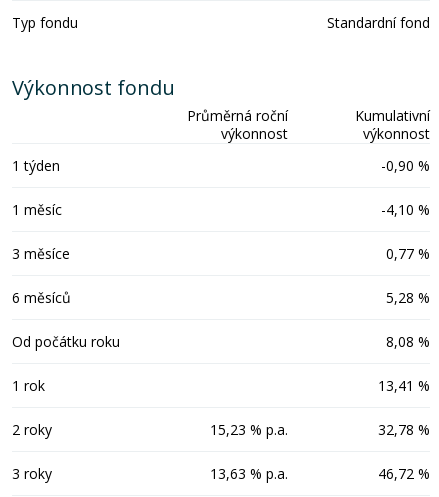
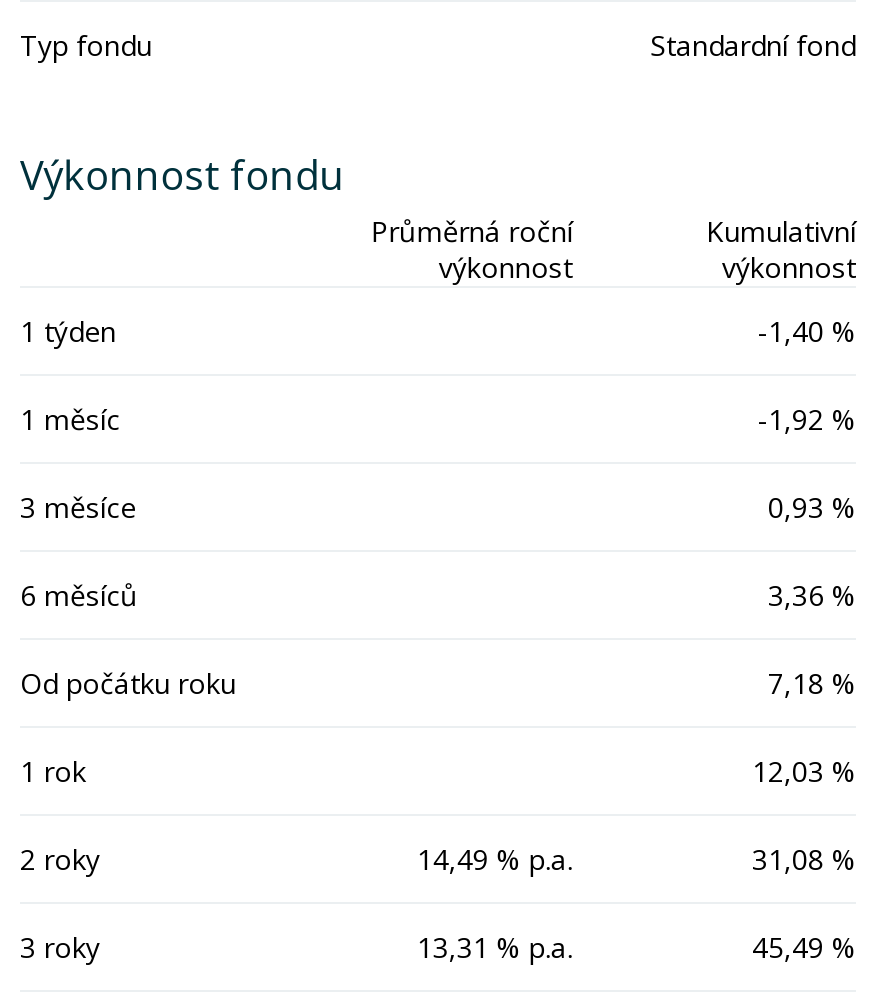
[381,155,430,174] -0,90 % -> [758,311,856,349] -1,40 %
[381,199,430,218] -4,10 % -> [758,399,856,437] -1,92 %
[386,243,430,262] 0,77 % -> [768,487,856,525] 0,93 %
[386,287,430,306] 5,28 % -> [768,575,856,613] 3,36 %
[386,331,430,350] 8,08 % -> [768,663,856,701] 7,18 %
[378,375,430,394] 13,41 % -> [752,751,856,789] 12,03 %
[210,419,288,438] 15,23 % p.a. -> [417,839,573,877] 14,49 % p.a.
[378,419,430,438] 32,78 % -> [752,839,856,877] 31,08 %
[210,463,288,482] 13,63 % p.a. -> [417,927,573,965] 13,31 % p.a.
[378,463,430,482] 46,72 % -> [752,927,856,965] 45,49 %

